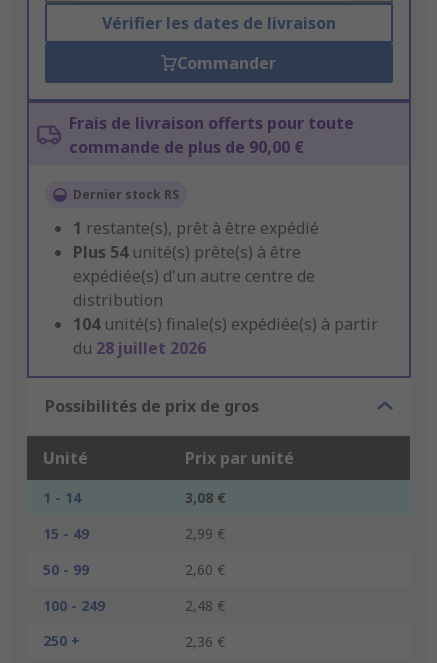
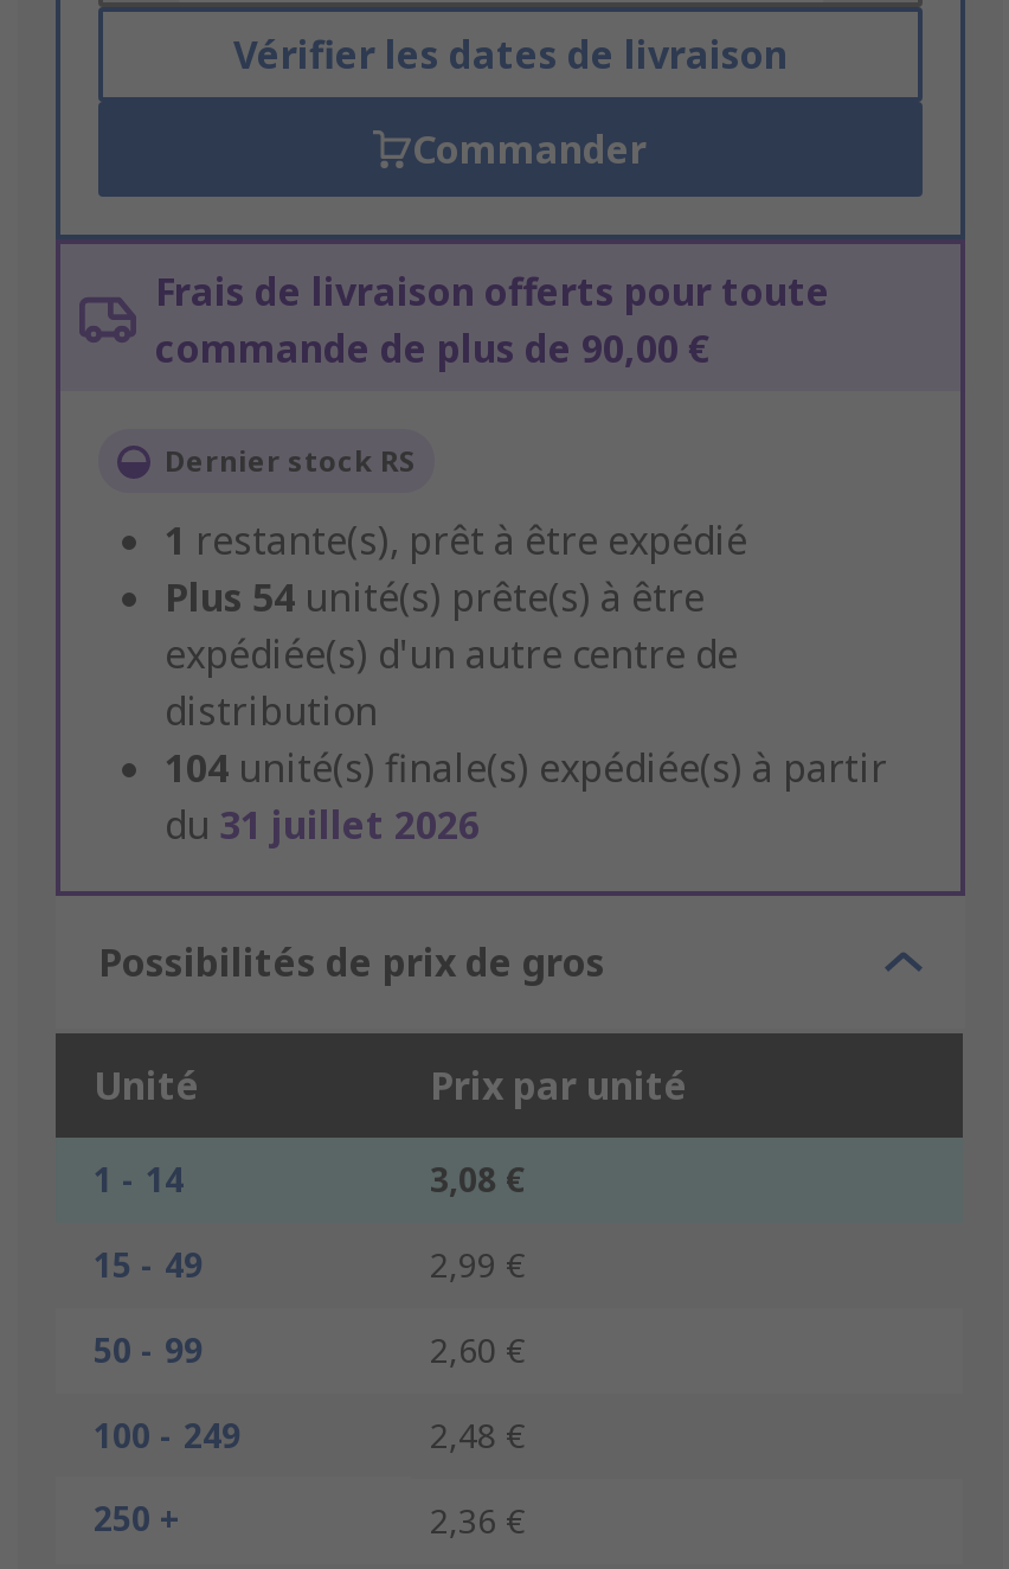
[73,337,206,359] du 28 juillet 2026 -> [165,800,480,852] du 31 juillet 2026

